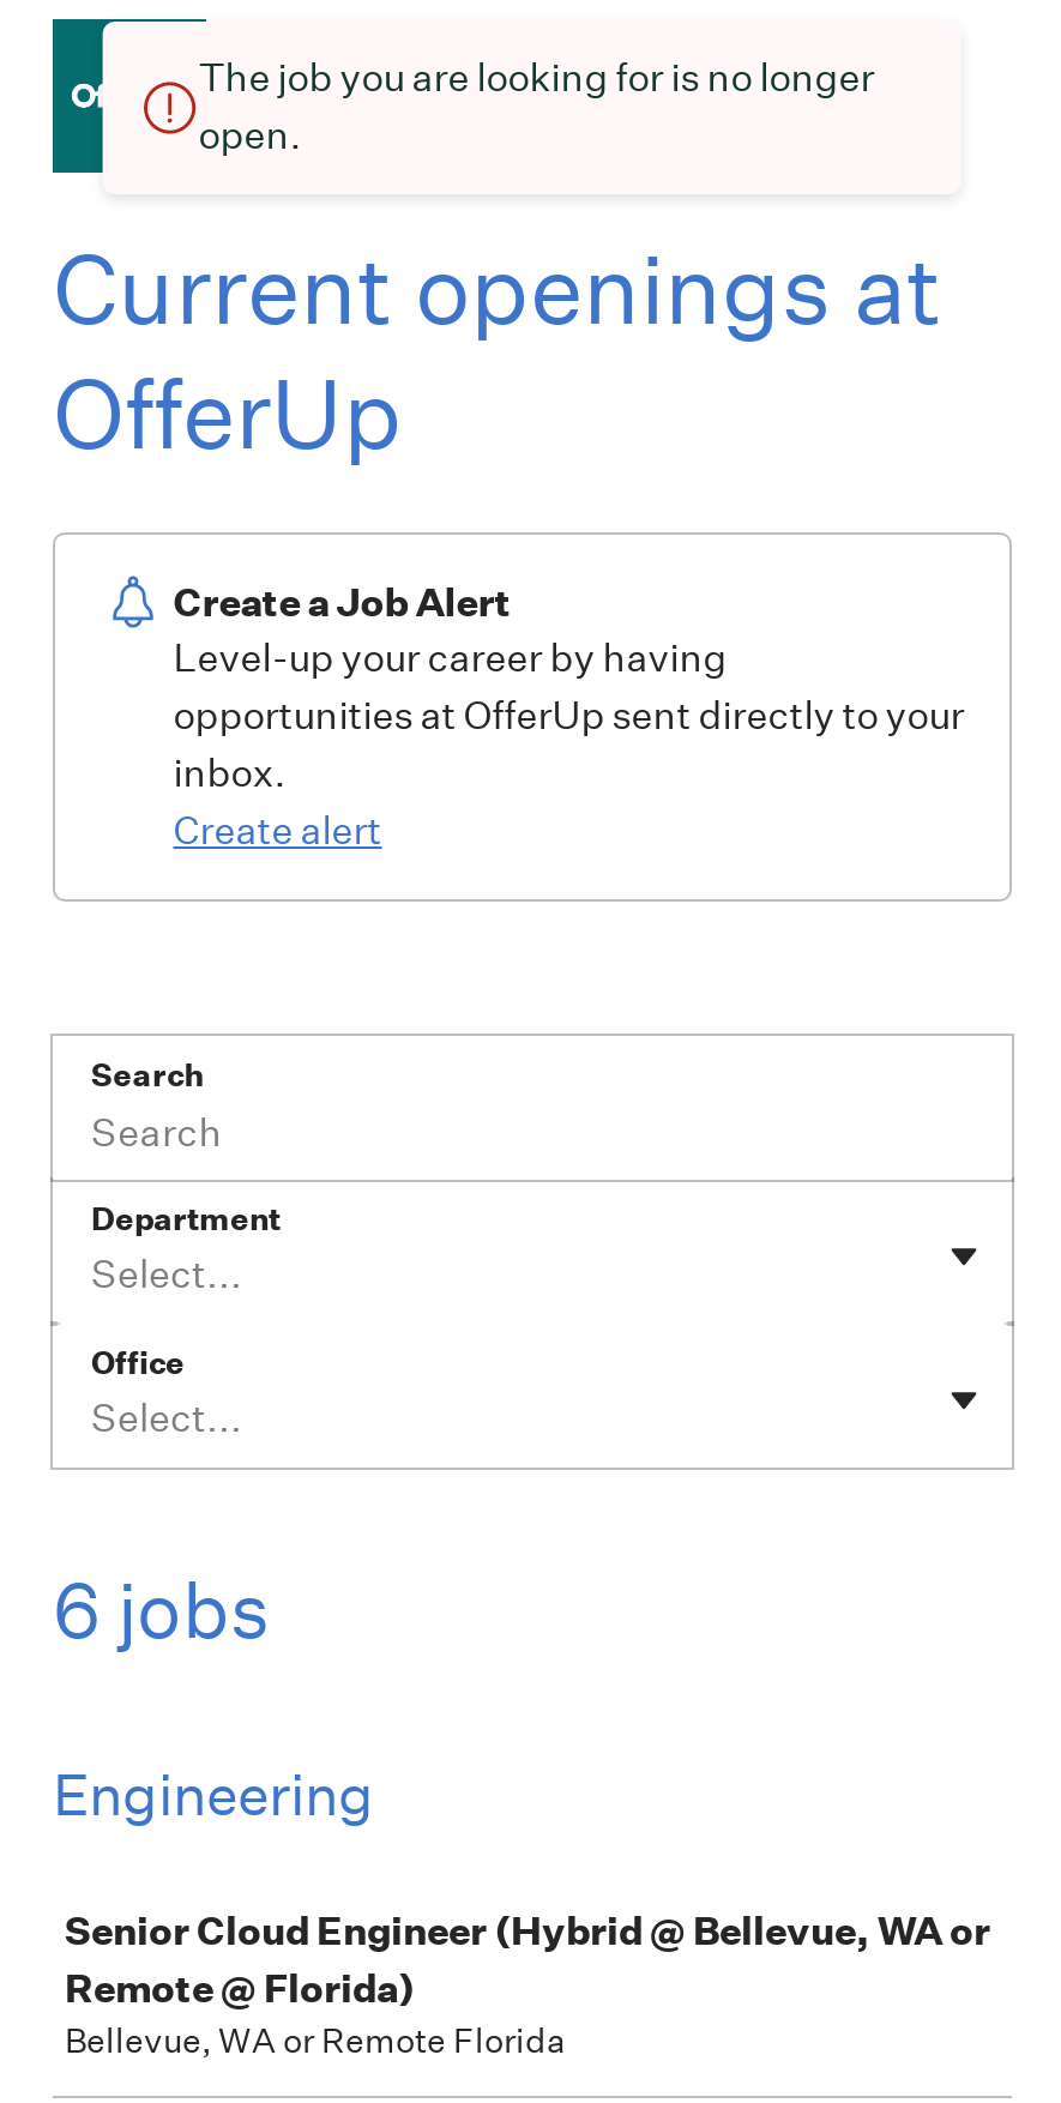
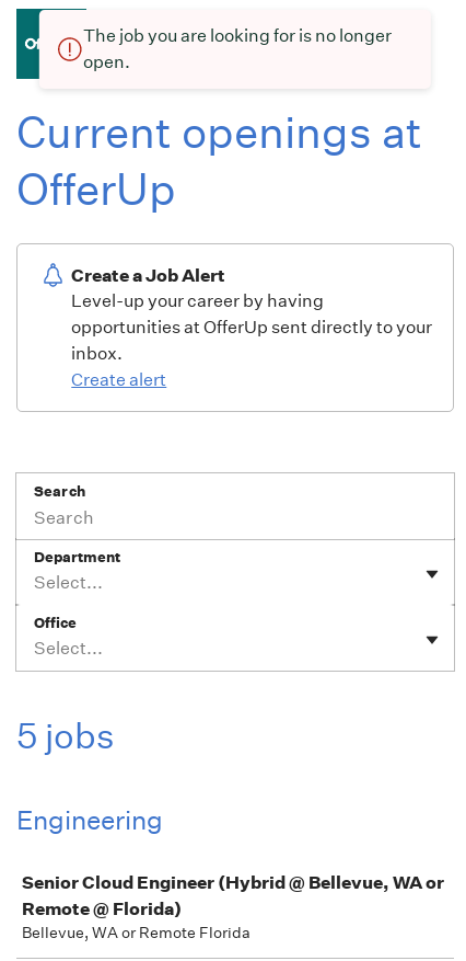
[53,1563,271,1657] 6 jobs -> [16,714,115,757] 5 jobs

